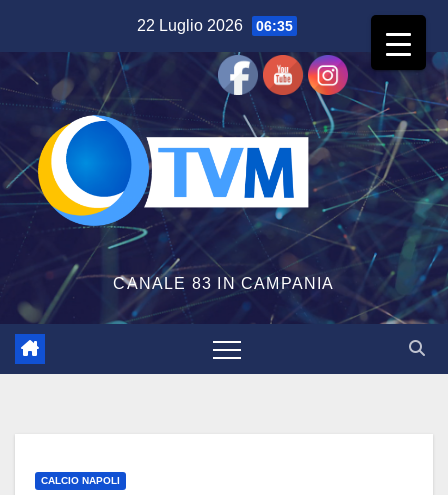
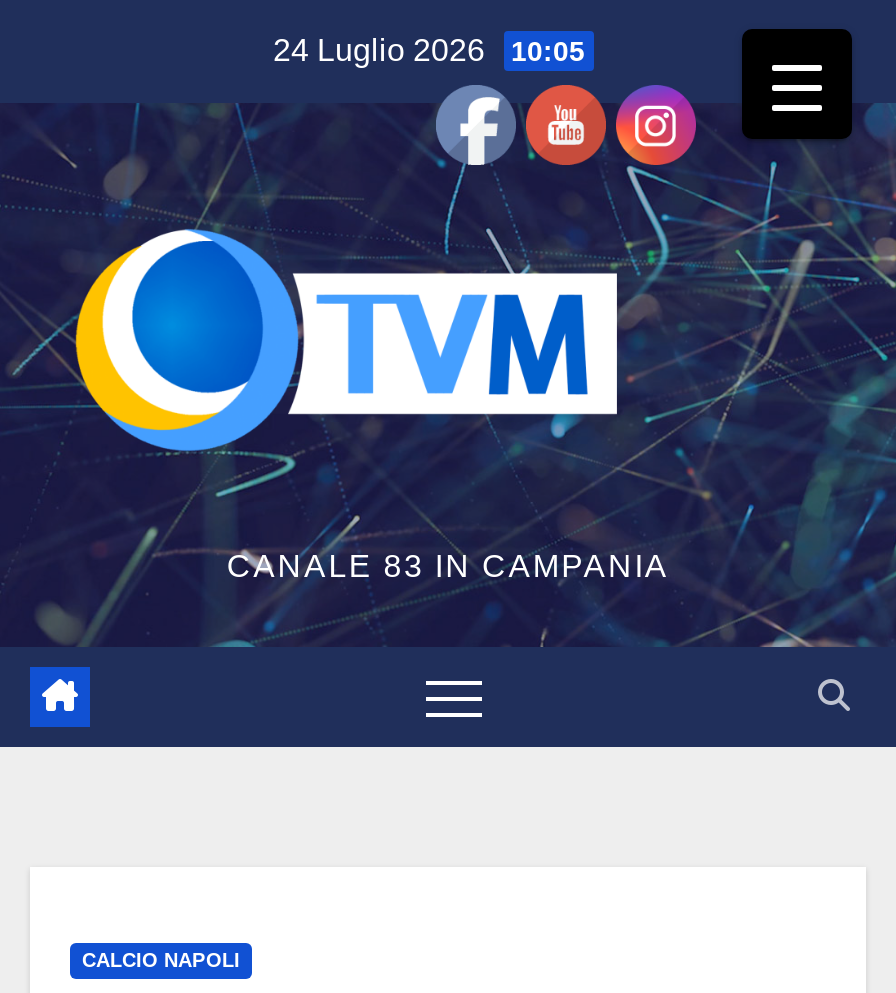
[136,17,292,34] 22 Luglio 2026 06:35 -> [273,33,585,67] 24 Luglio 2026 10:05
[218,43,349,96] [image] -> [436,83,698,189] [image]

